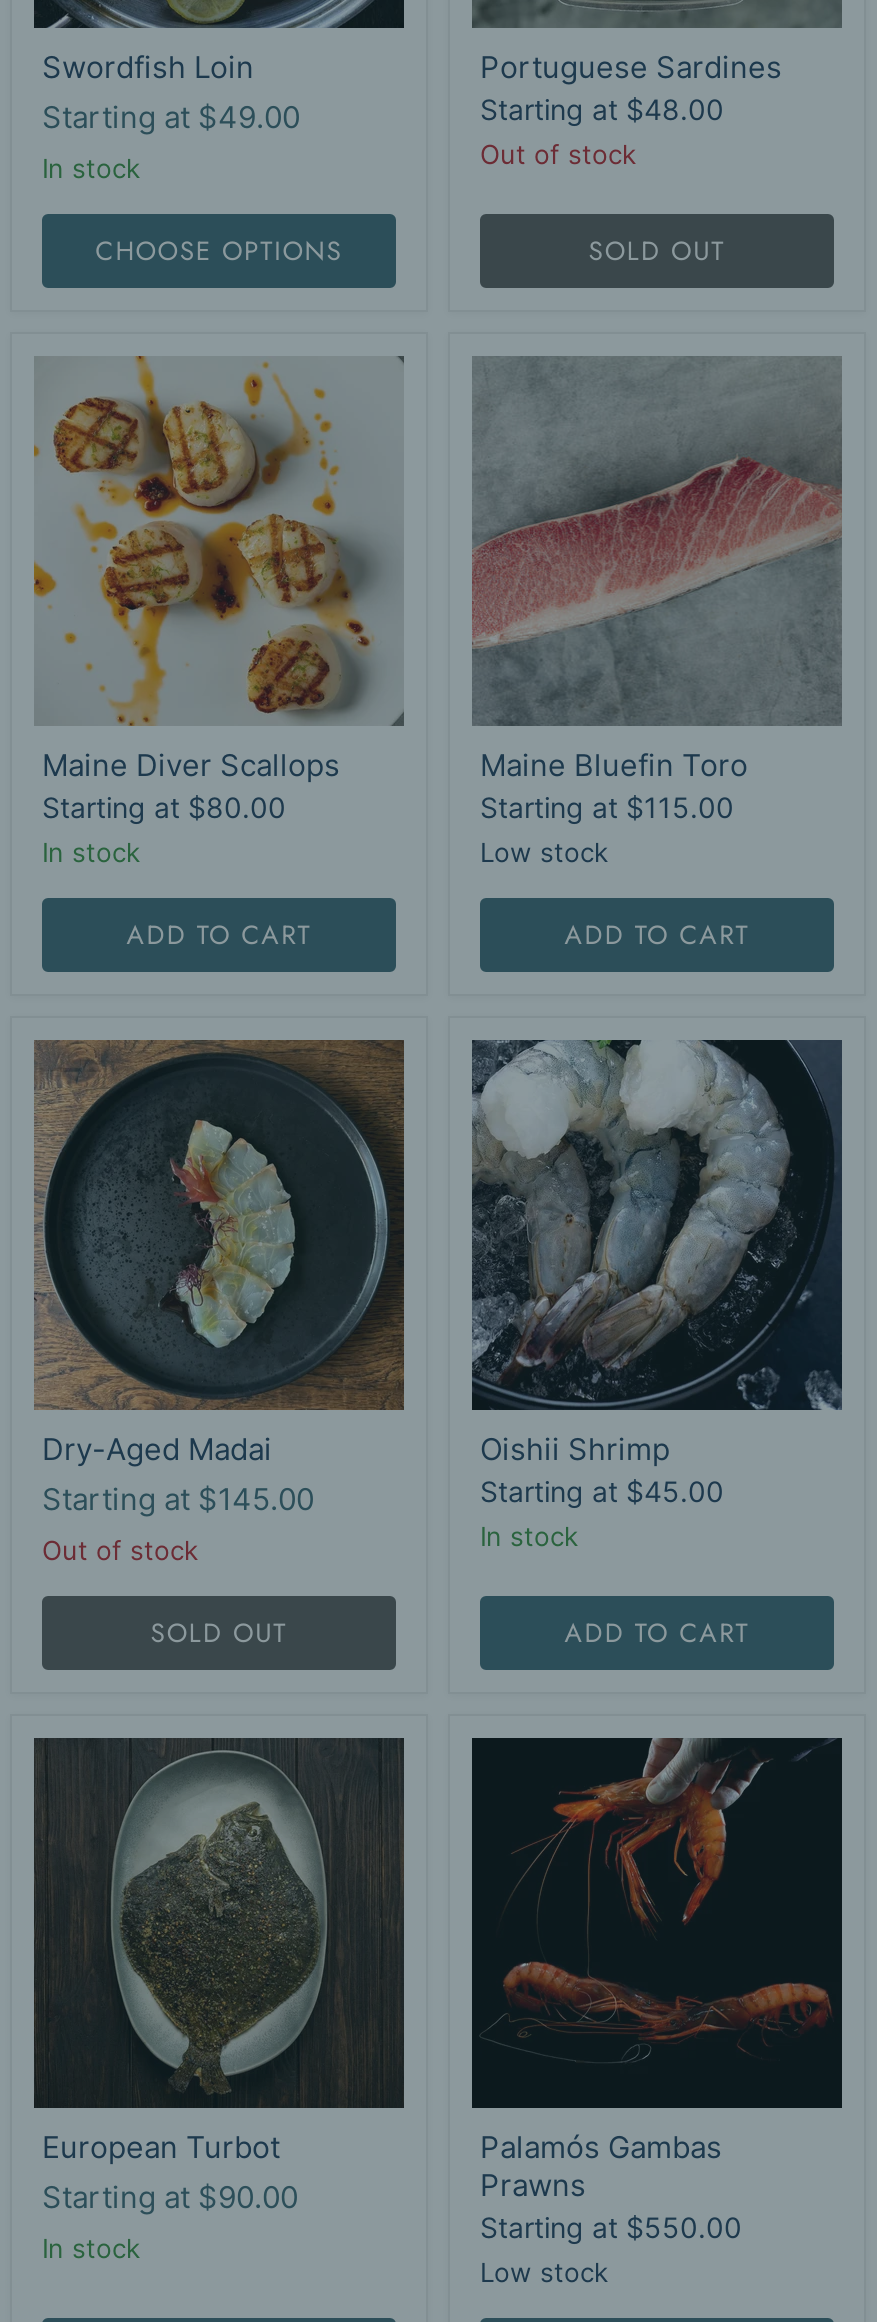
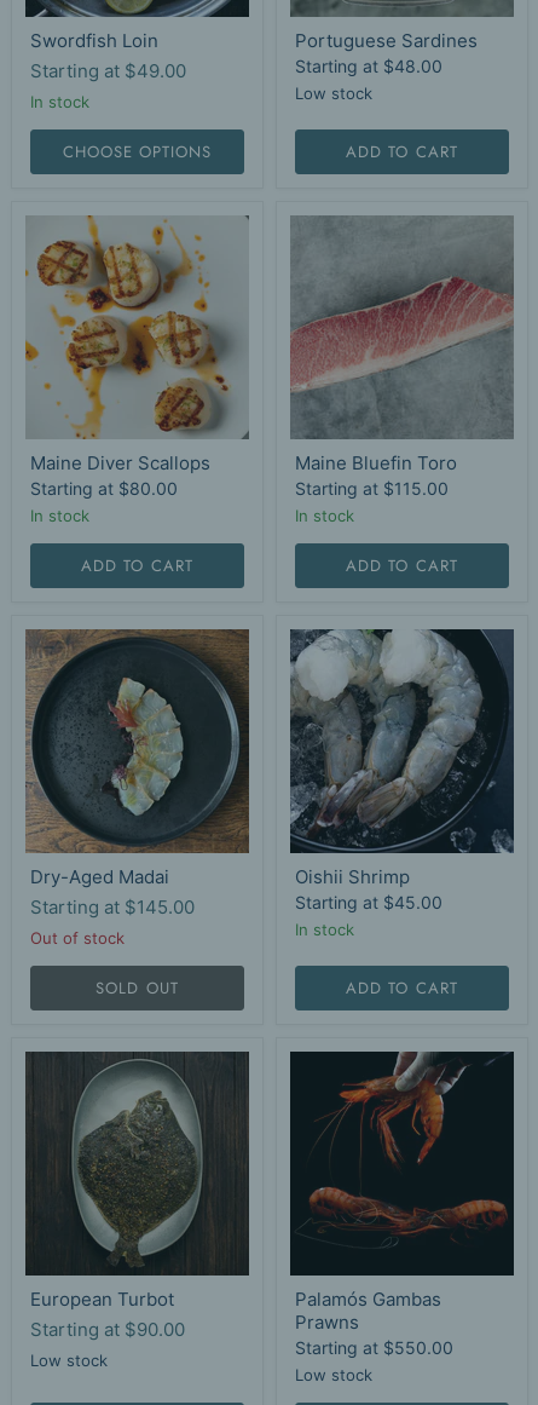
[480,138,636,170] Out of stock -> [295,84,372,103] Low stock
[589,232,725,270] SOLD OUT -> [346,140,458,163] ADD TO CART
[480,836,608,868] Low stock -> [299,506,354,525] In stock
[48,2232,140,2264] In stock -> [30,1351,108,1370] Low stock

